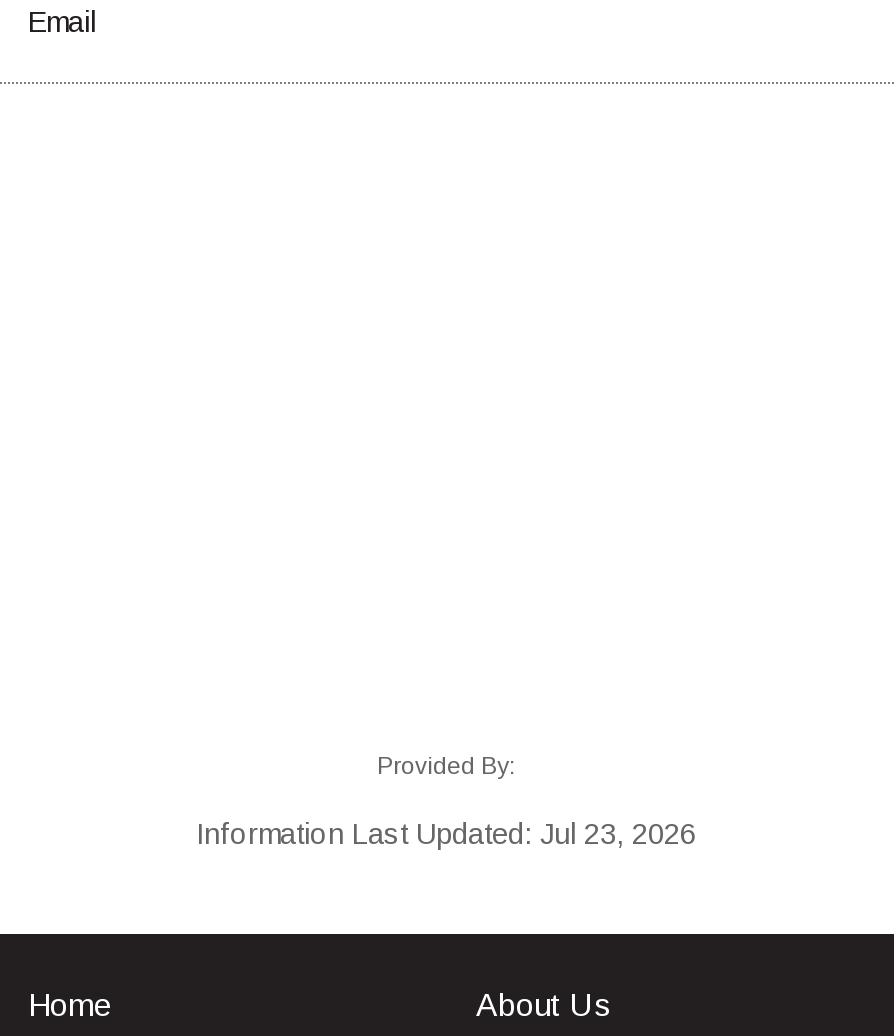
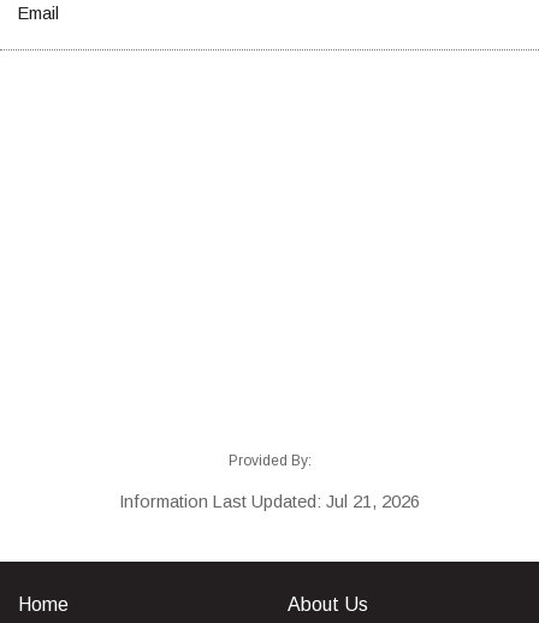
[196,817,696,849] Information Last Updated: Jul 23, 2026 -> [119,491,420,511] Information Last Updated: Jul 21, 2026

